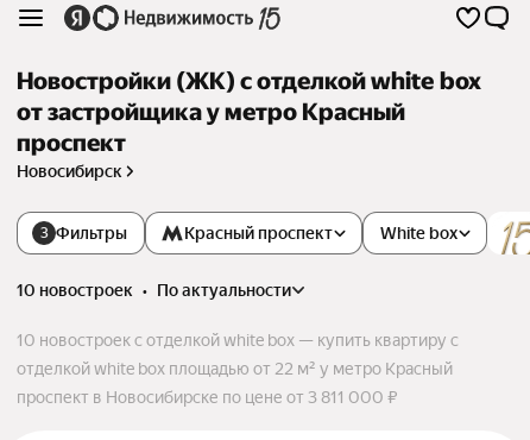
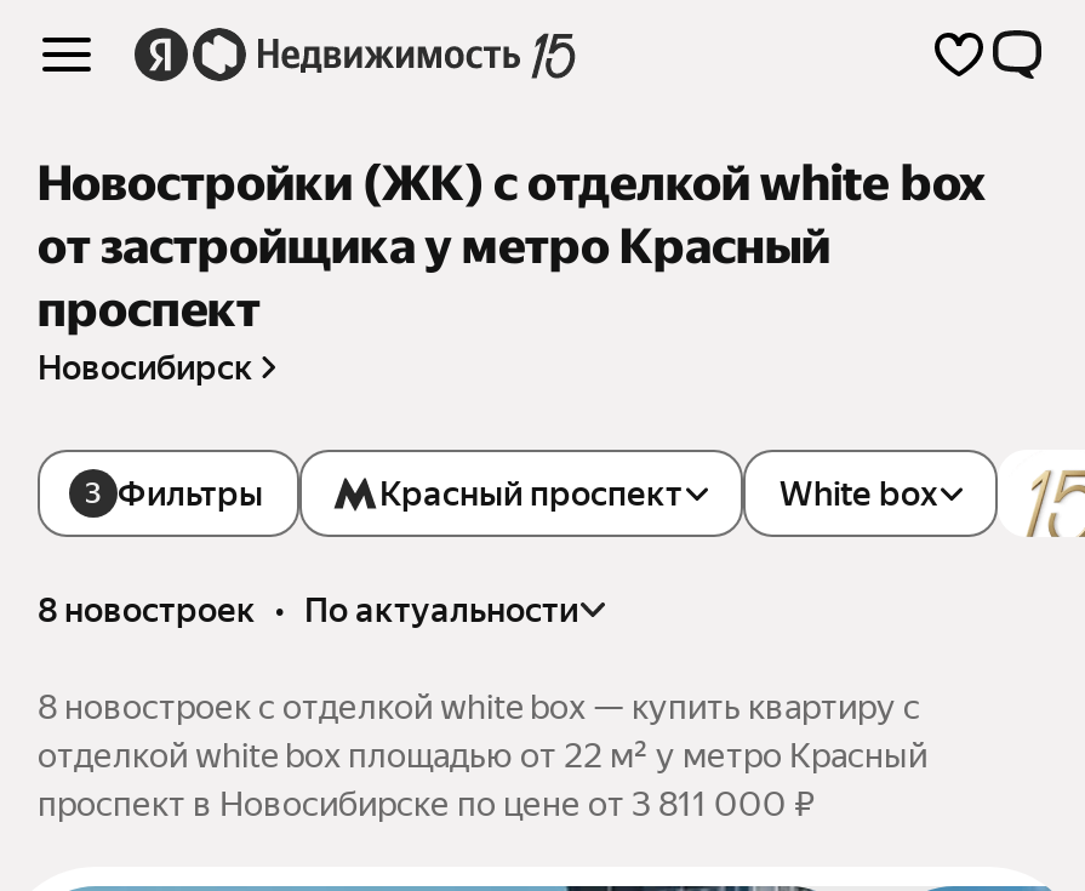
[17,281,291,300] 10 новостроек • по актуальности -> [38,591,578,630] 8 новостроек • по актуальности
[17,331,459,350] 10 новостроек с отделкой white box — купить квартиру с -> [38,688,920,727] 8 новостроек с отделкой white box — купить квартиру с

